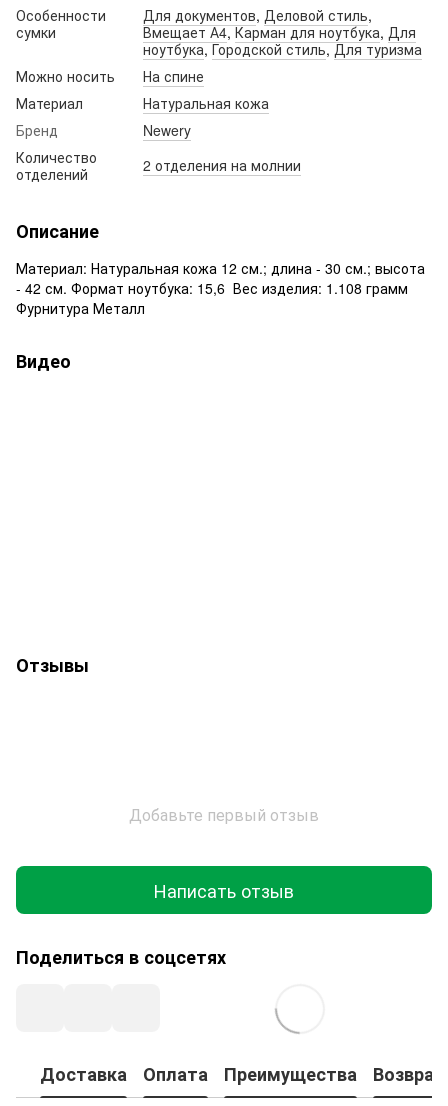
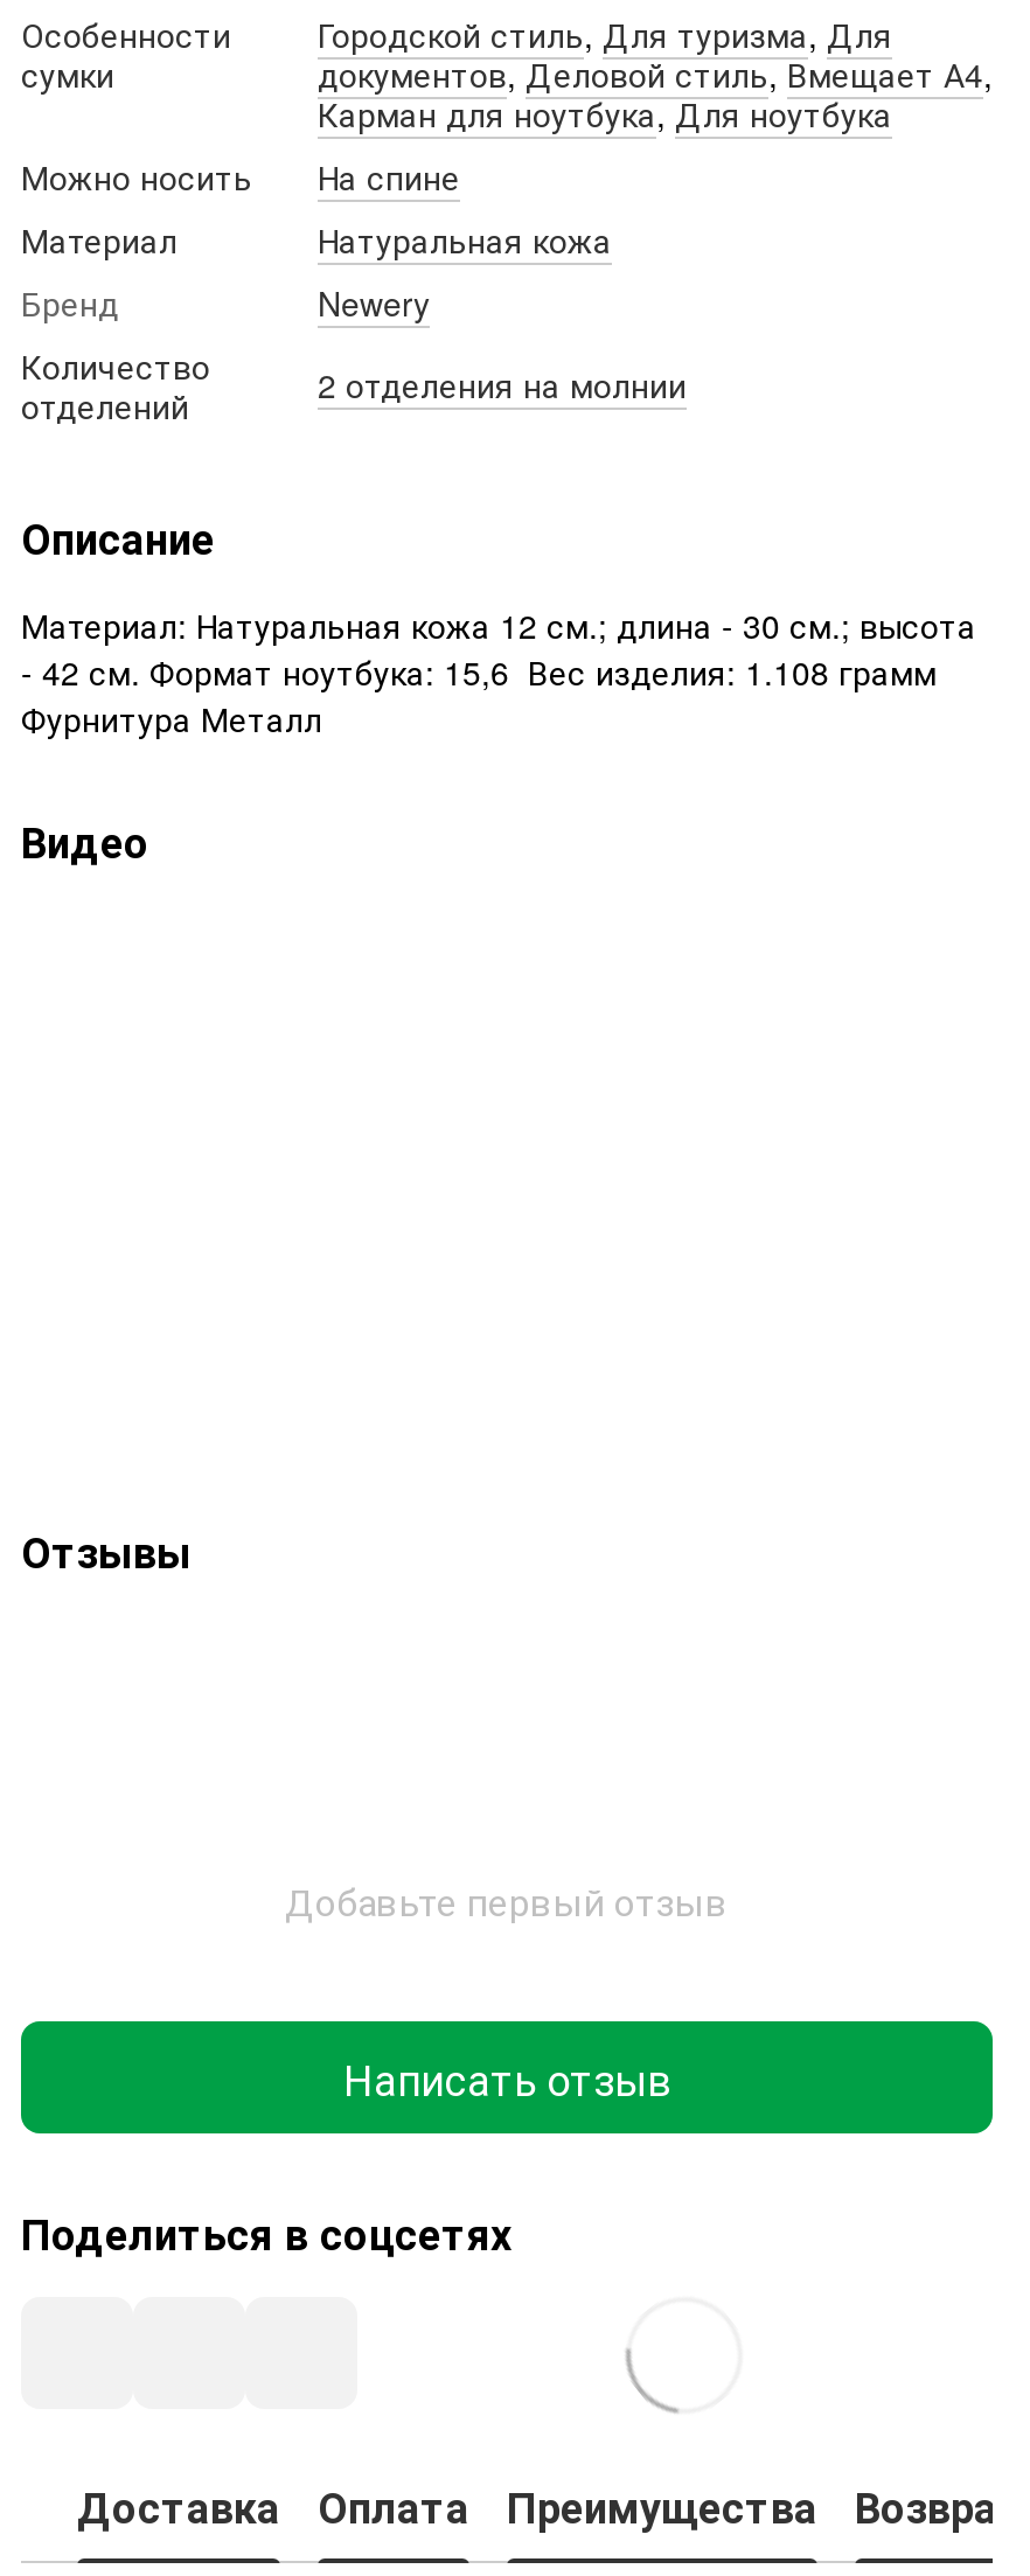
[143,5,422,59] Для документов, Деловой стиль, | Вмещает А4, Карман для ноутбука, Для | ноутбука, Городской стиль, Для туризма -> [318,11,993,137] Городской стиль, Для туризма, Для | документов, Деловой стиль, Вмещает А4, | Карман для ноутбука, Для ноутбука

